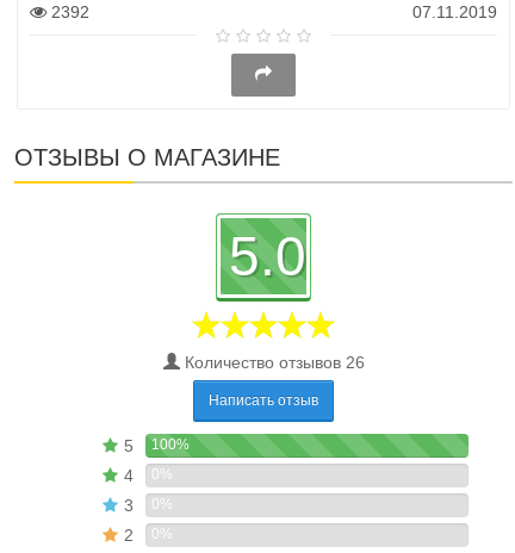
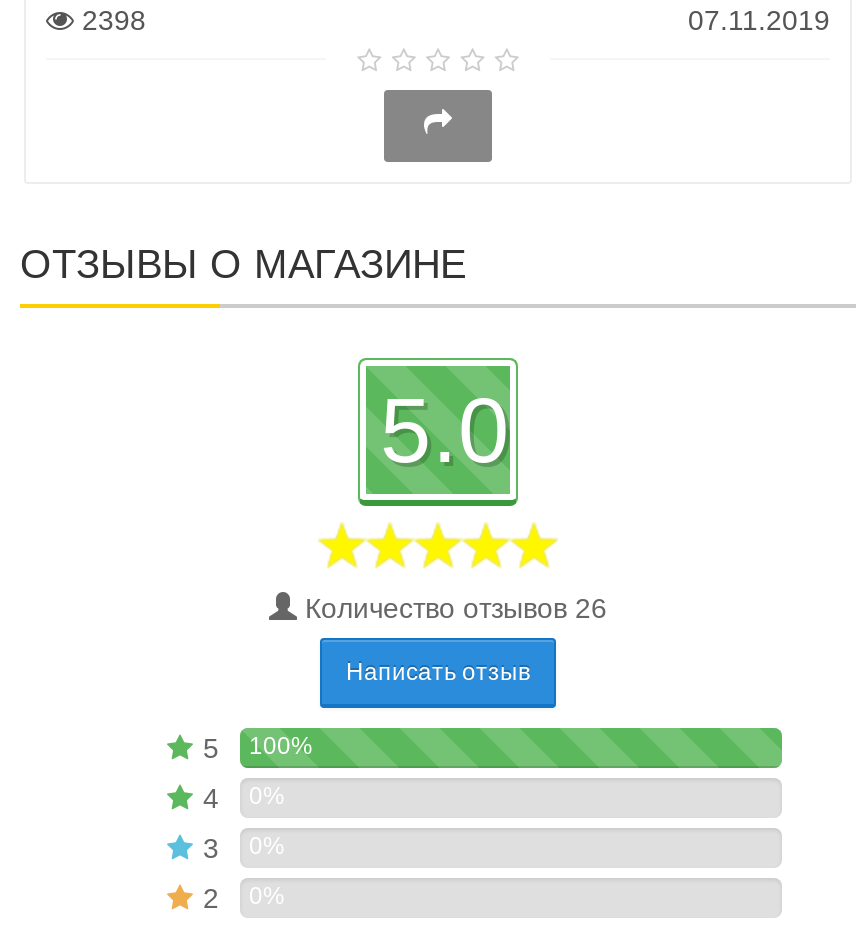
[46,3,89,22] 2392 -> [74,5,146,37] 2398

